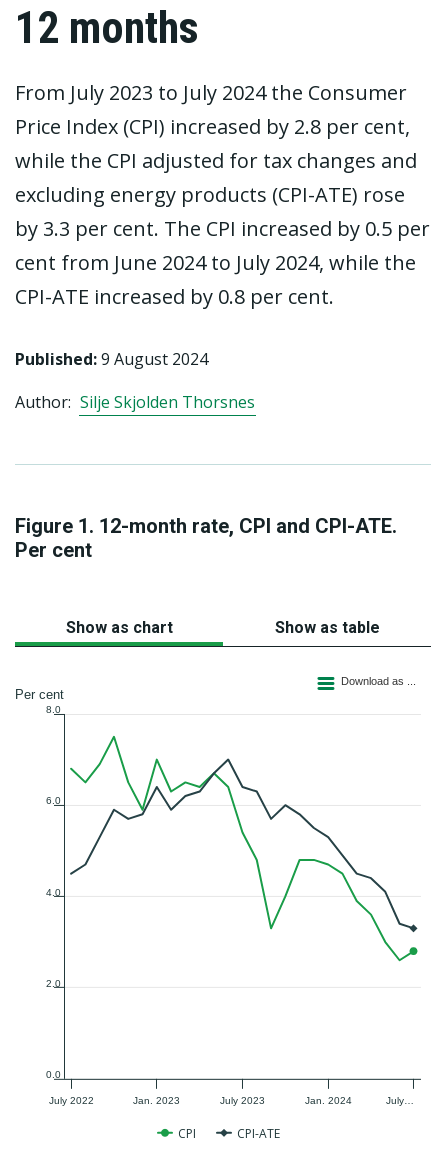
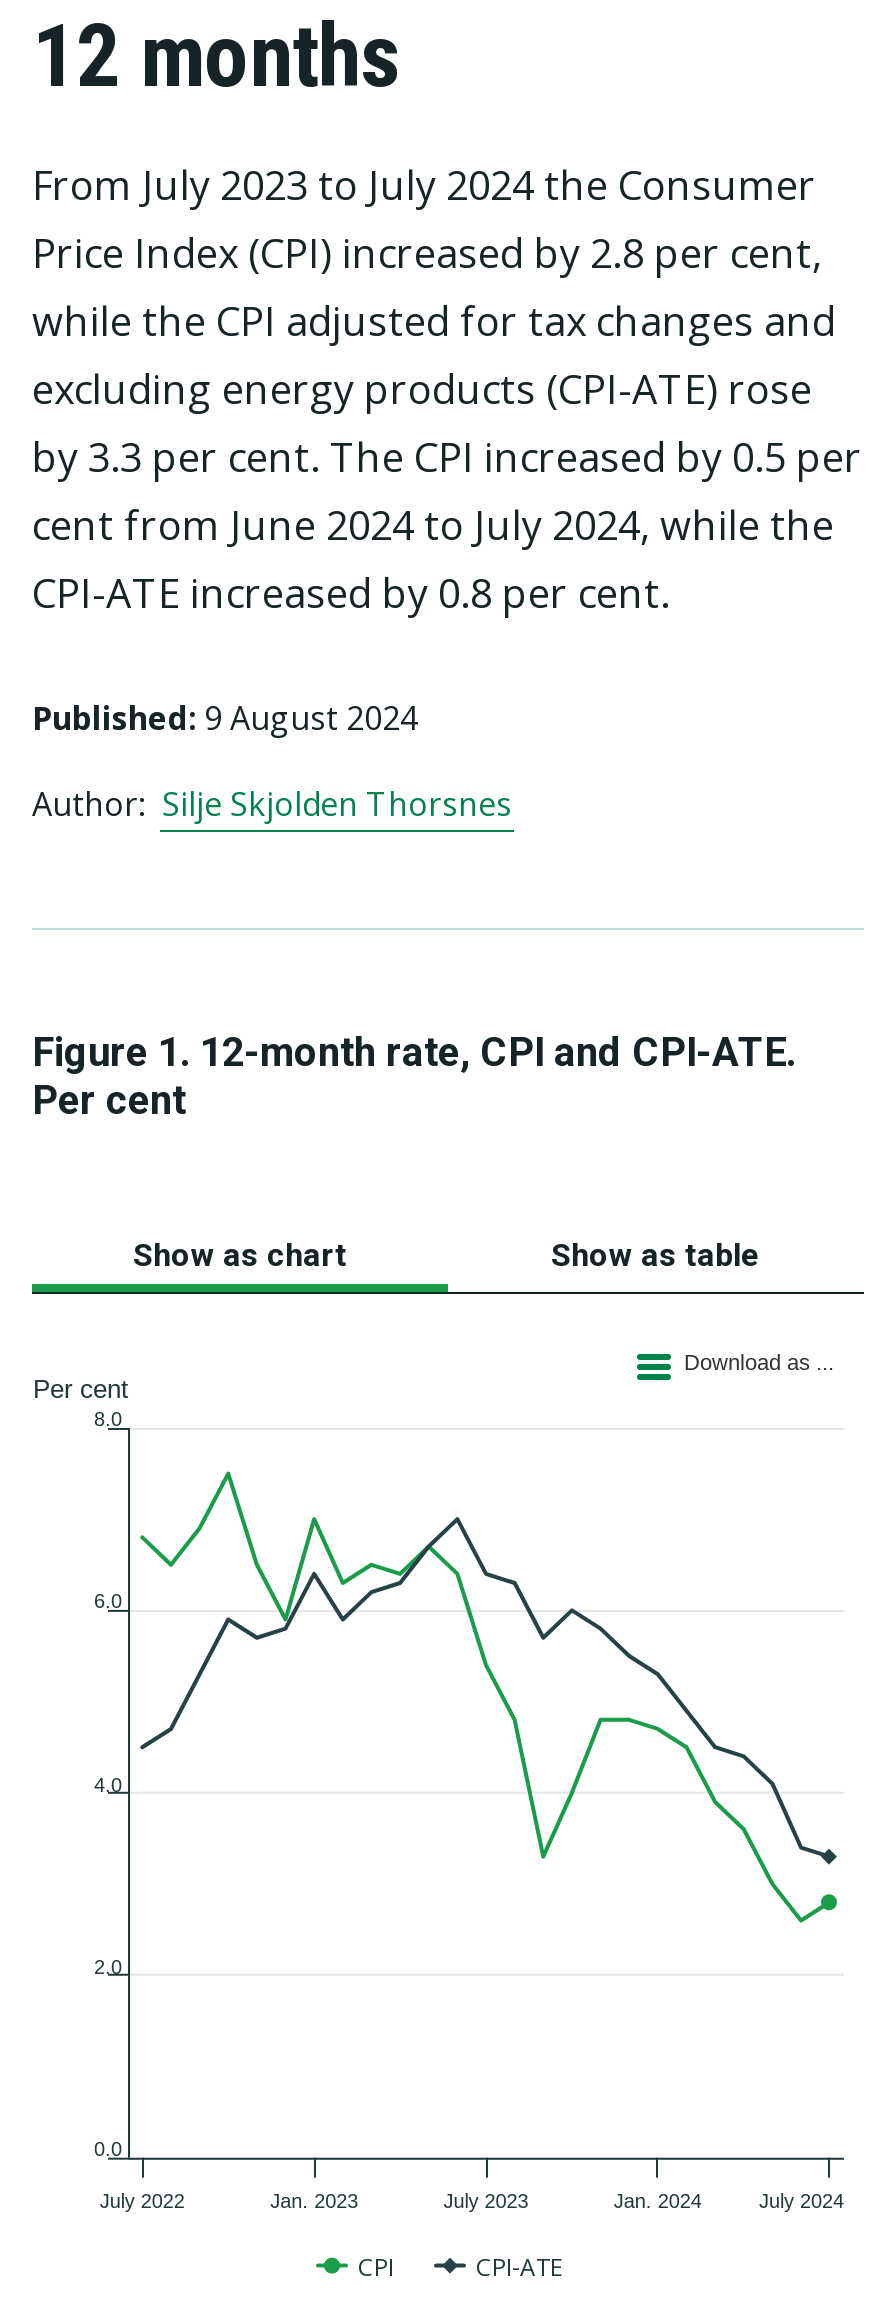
[386,1095,414,1106] July… -> [759,2190,844,2212] July 2024

